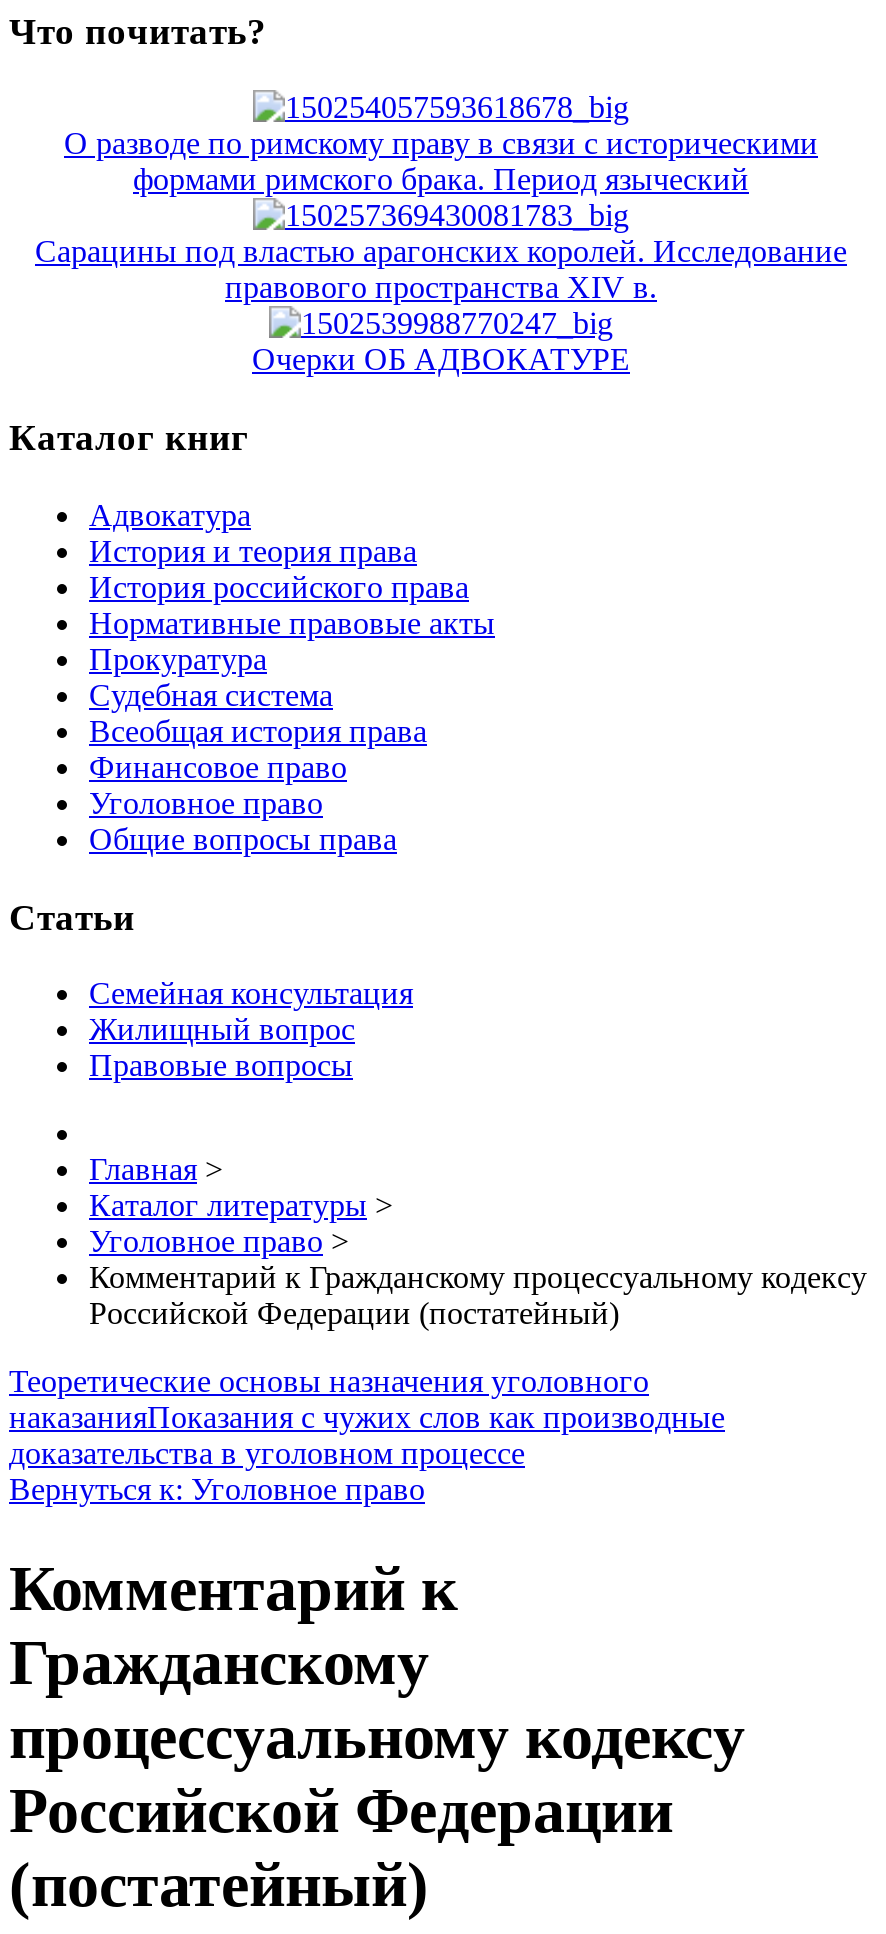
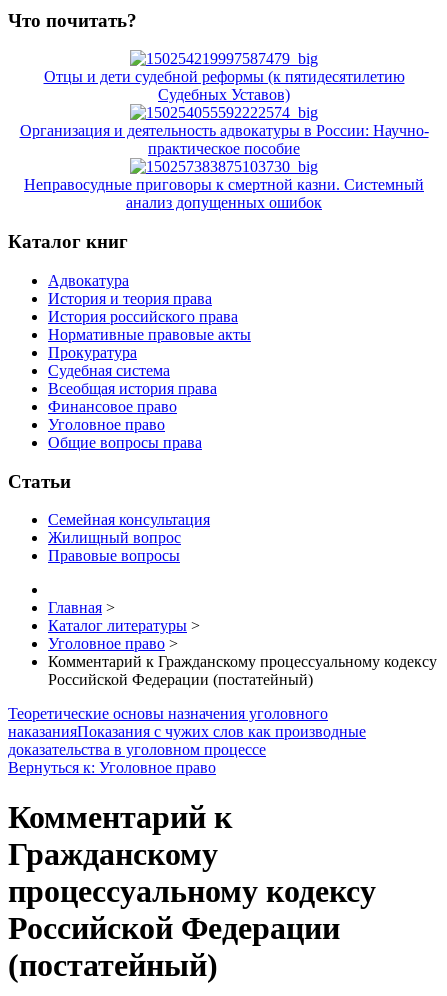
[64,127,818,197] О разводе по римскому праву в связи с историческими | формами римского брака. Период языческий -> [43,68,404,103] Отцы и дети судебной реформы (к пятидесятилетию | Судебных Уставов)
[35,235,847,305] Сарацины под властью арагонских королей. Исследование | правового пространства XIV в. -> [19,122,428,157] Организация и деятельность адвокатуры в России: Научно- | практическое пособие
[252,343,630,377] Очерки ОБ АДВОКАТУРЕ -> [24,176,424,211] Неправосудные приговоры к смертной казни. Системный | анализ допущенных ошибок

